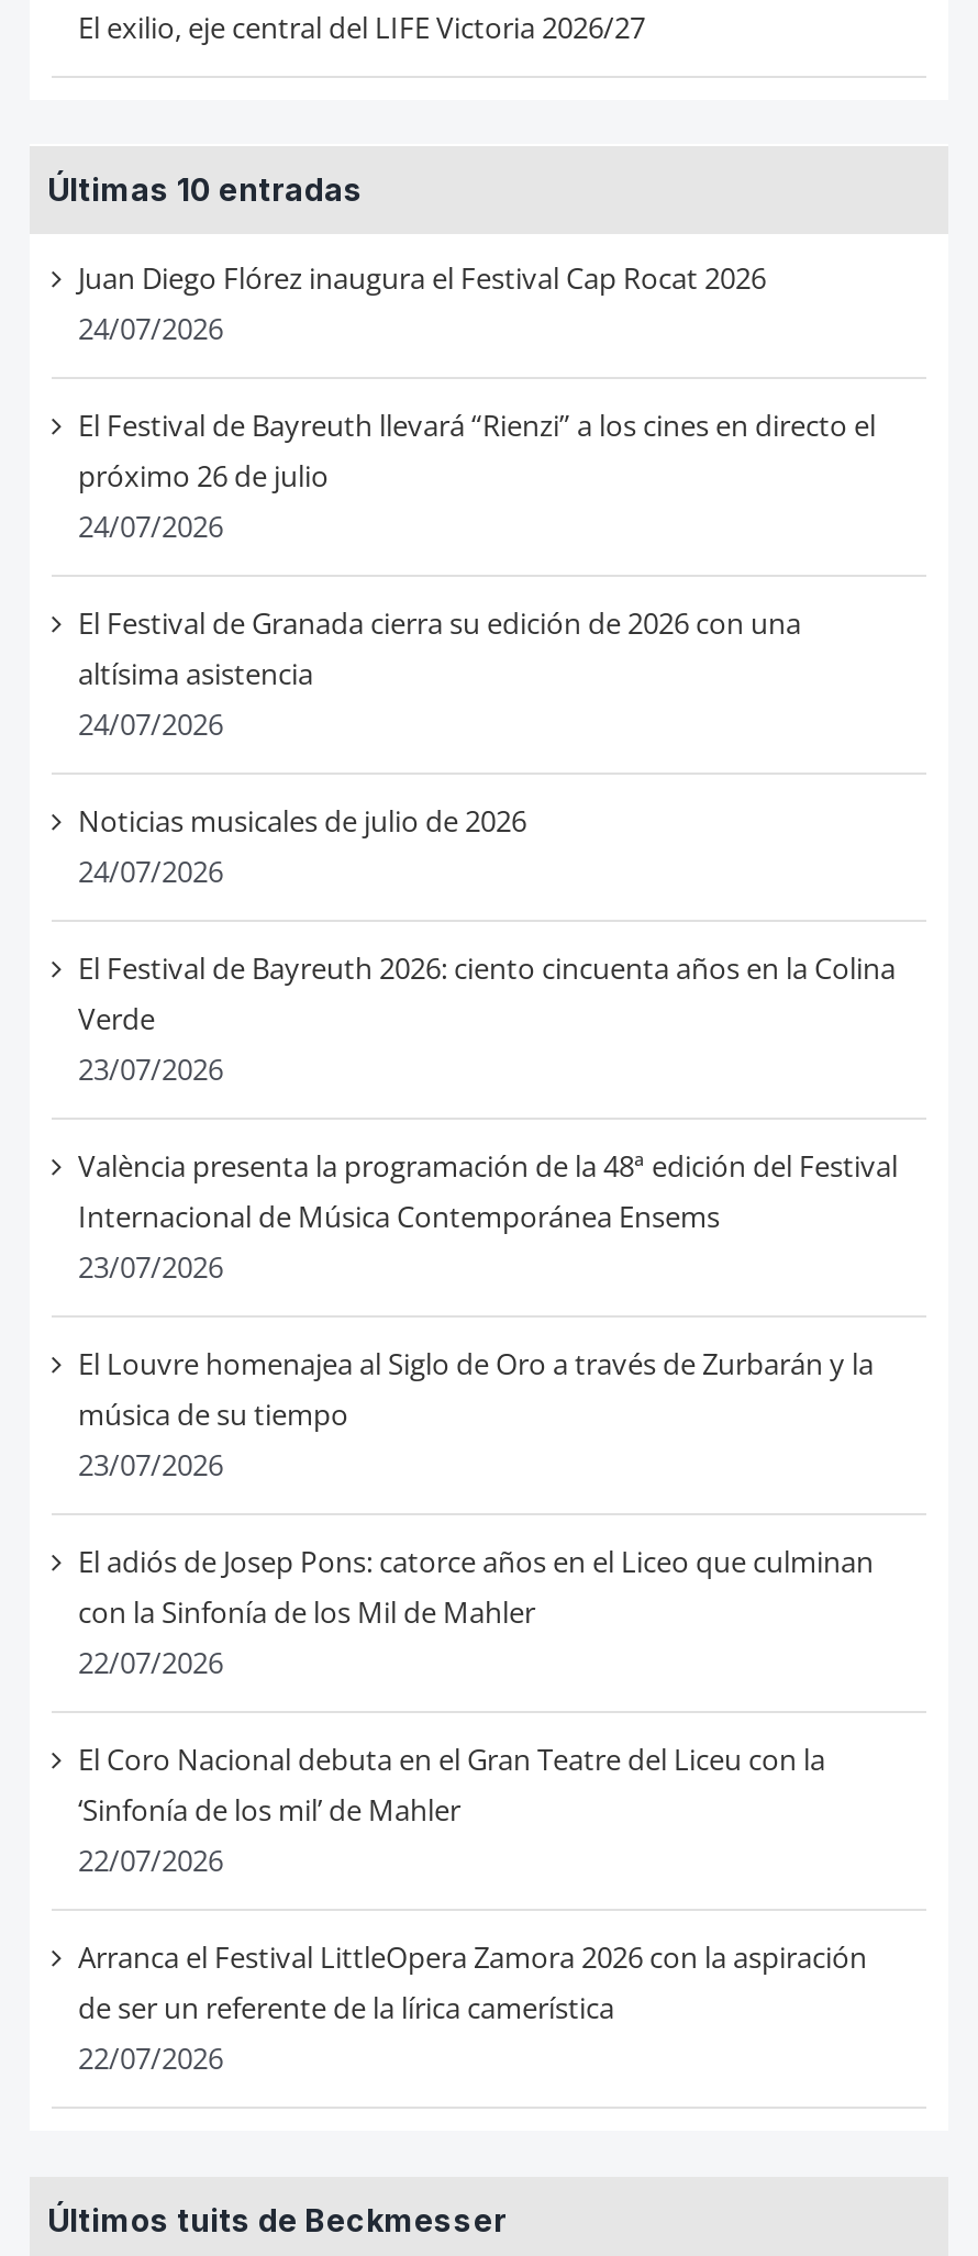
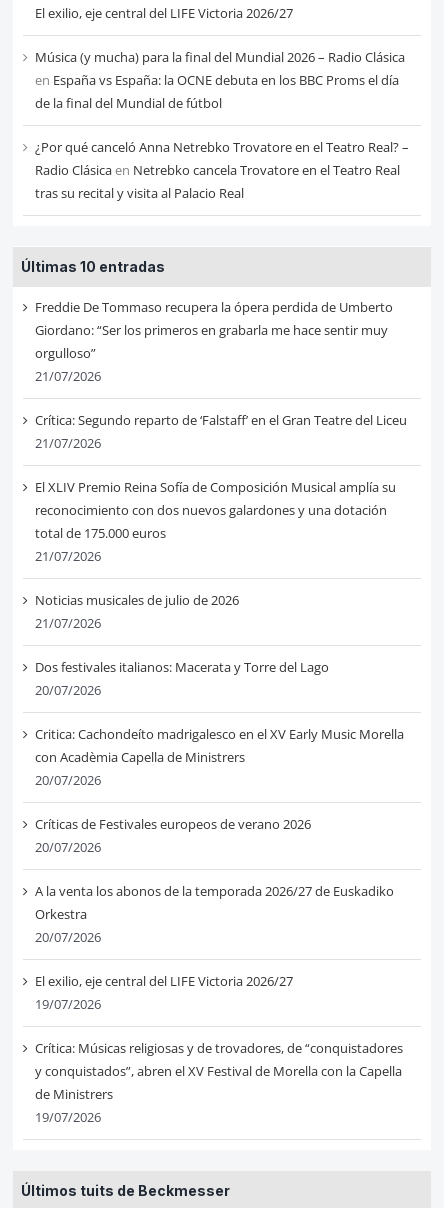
none -> [35,48,409,202] Música (y mucha) para la final del Mundial 2026 – Radio Clásica | en España vs España: la OCNE debuta en los BBC Proms el día | de la final del Mundial de fútbol | ¿Por qué canceló Anna Netrebko Trovatore en el Teatro Real? – | Radio Clásica en Netrebko cancela Trovatore en el Teatro Real | tras su recital y visita al Palacio Real
[78,259,766,349] Juan Diego Flórez inaugura el Festival Cap Rocat 2026 | 24/07/2026 -> [35,298,393,385] Freddie De Tommaso recupera la ópera perdida de Umberto | Giordano: “Ser los primeros en grabarla me hace sentir muy | orgulloso” | 21/07/2026
[78,407,876,547] El Festival de Bayreuth llevará “Rienzi” a los cines en directo el | próximo 26 de julio | 24/07/2026 -> [35,411,407,452] Crítica: Segundo reparto de ‘Falstaff’ en el Gran Teatre del Liceu | 21/07/2026
[78,604,801,745] El Festival de Granada cierra su edición de 2026 con una | altísima asistencia | 24/07/2026 -> [35,478,396,565] El XLIV Premio Reina Sofía de Composición Musical amplía su | reconocimiento con dos nuevos galardones y una dotación | total de 175.000 euros | 21/07/2026
moved [78,802,526,842] -> [35,591,239,609]: Noticias musicales de julio de 2026
[78,853,223,892] 24/07/2026 -> [35,614,101,632] 21/07/2026
[78,949,896,1090] El Festival de Bayreuth 2026: ciento cincuenta años en la Colina | Verde | 23/07/2026 -> [35,658,329,699] Dos festivales italianos: Macerata y Torre del Lago | 20/07/2026
[78,1147,898,1288] València presenta la programación de la 48ª edición del Festival | Internacional de Música Contemporánea Ensems | 23/07/2026 -> [35,725,404,789] Critica: Cachondeíto madrigalesco en el XV Early Music Morella | con Acadèmia Capella de Ministrers | 20/07/2026
[78,1345,874,1486] El Louvre homenajea al Siglo de Oro a través de Zurbarán y la | música de su tiempo | 23/07/2026 -> [35,815,311,856] Críticas de Festivales europeos de verano 2026 | 20/07/2026
[78,1543,874,1683] El adiós de Josep Pons: catorce años en el Liceo que culminan | con la Sinfonía de los Mil de Mahler | 22/07/2026 -> [35,882,394,946] A la venta los abonos de la temporada 2026/27 de Euskadiko | Orkestra | 20/07/2026
[78,1741,825,1881] El Coro Nacional debuta en el Gran Teatre del Liceu con la | ‘Sinfonía de los mil’ de Mahler | 22/07/2026 -> [35,972,293,1013] El exilio, eje central del LIFE Victoria 2026/27 | 19/07/2026
[78,1938,867,2079] Arranca el Festival LittleOpera Zamora 2026 con la aspiración | de ser un referente de la lírica camerística | 22/07/2026 -> [35,1039,403,1126] Crítica: Músicas religiosas y de trovadores, de “conquistadores | y conquistados”, abren el XV Festival de Morella con la Capella | de Ministrers | 19/07/2026

